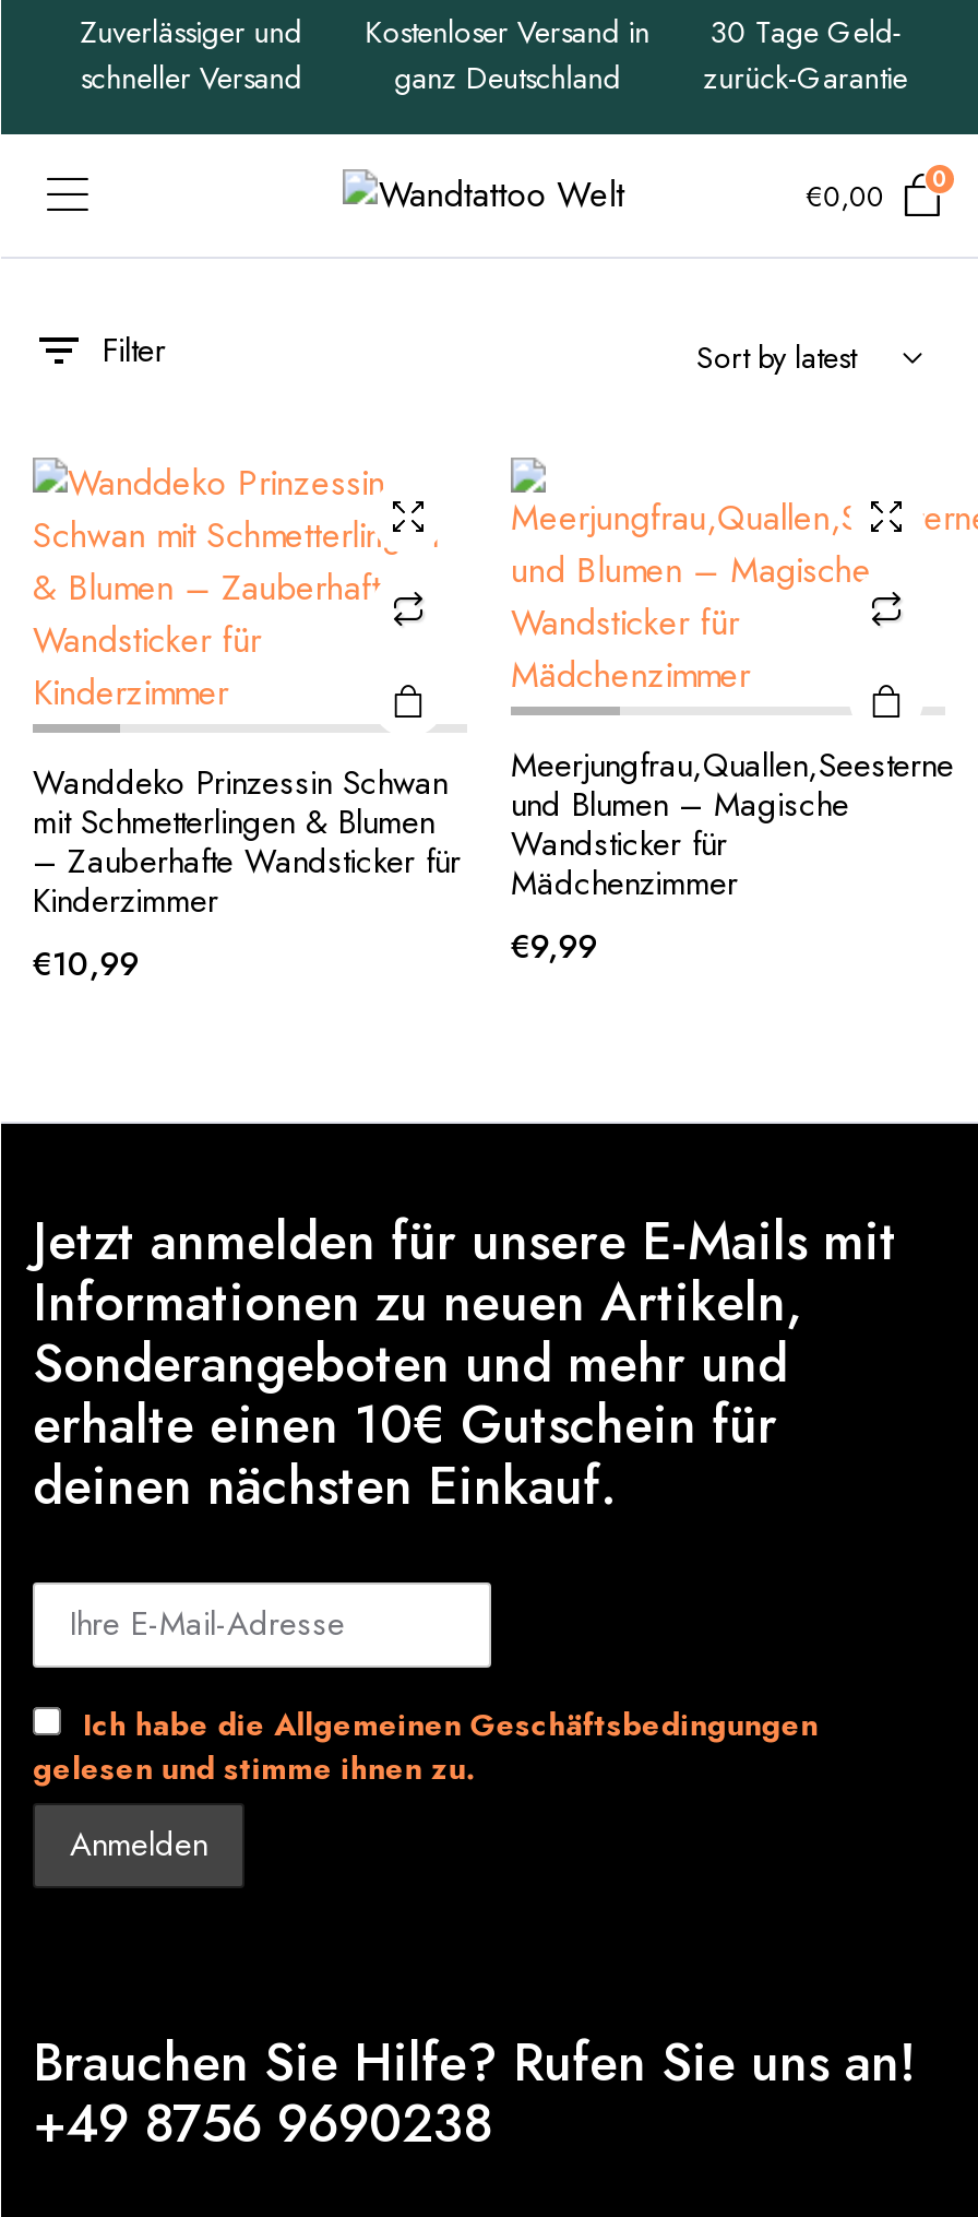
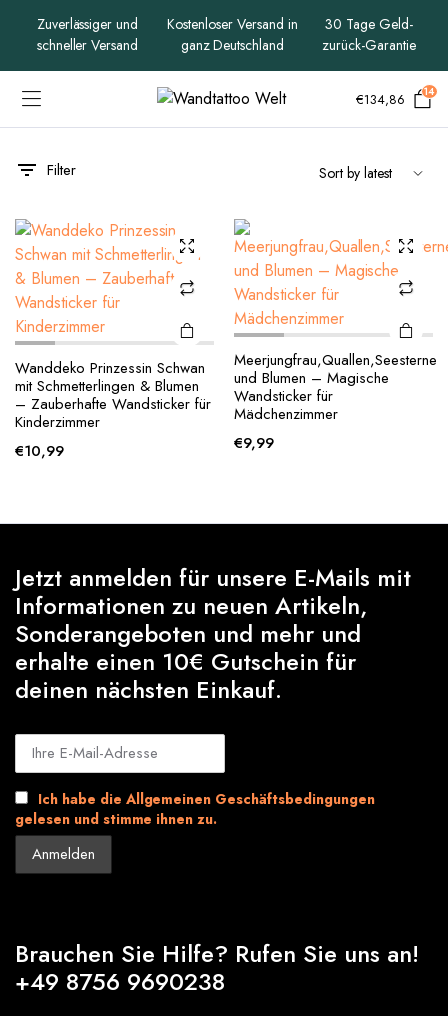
[932,162,947,194] 0 -> [424,83,435,98] 14
[806,175,884,216] €0,00 -> [356,89,405,108] €134,86

